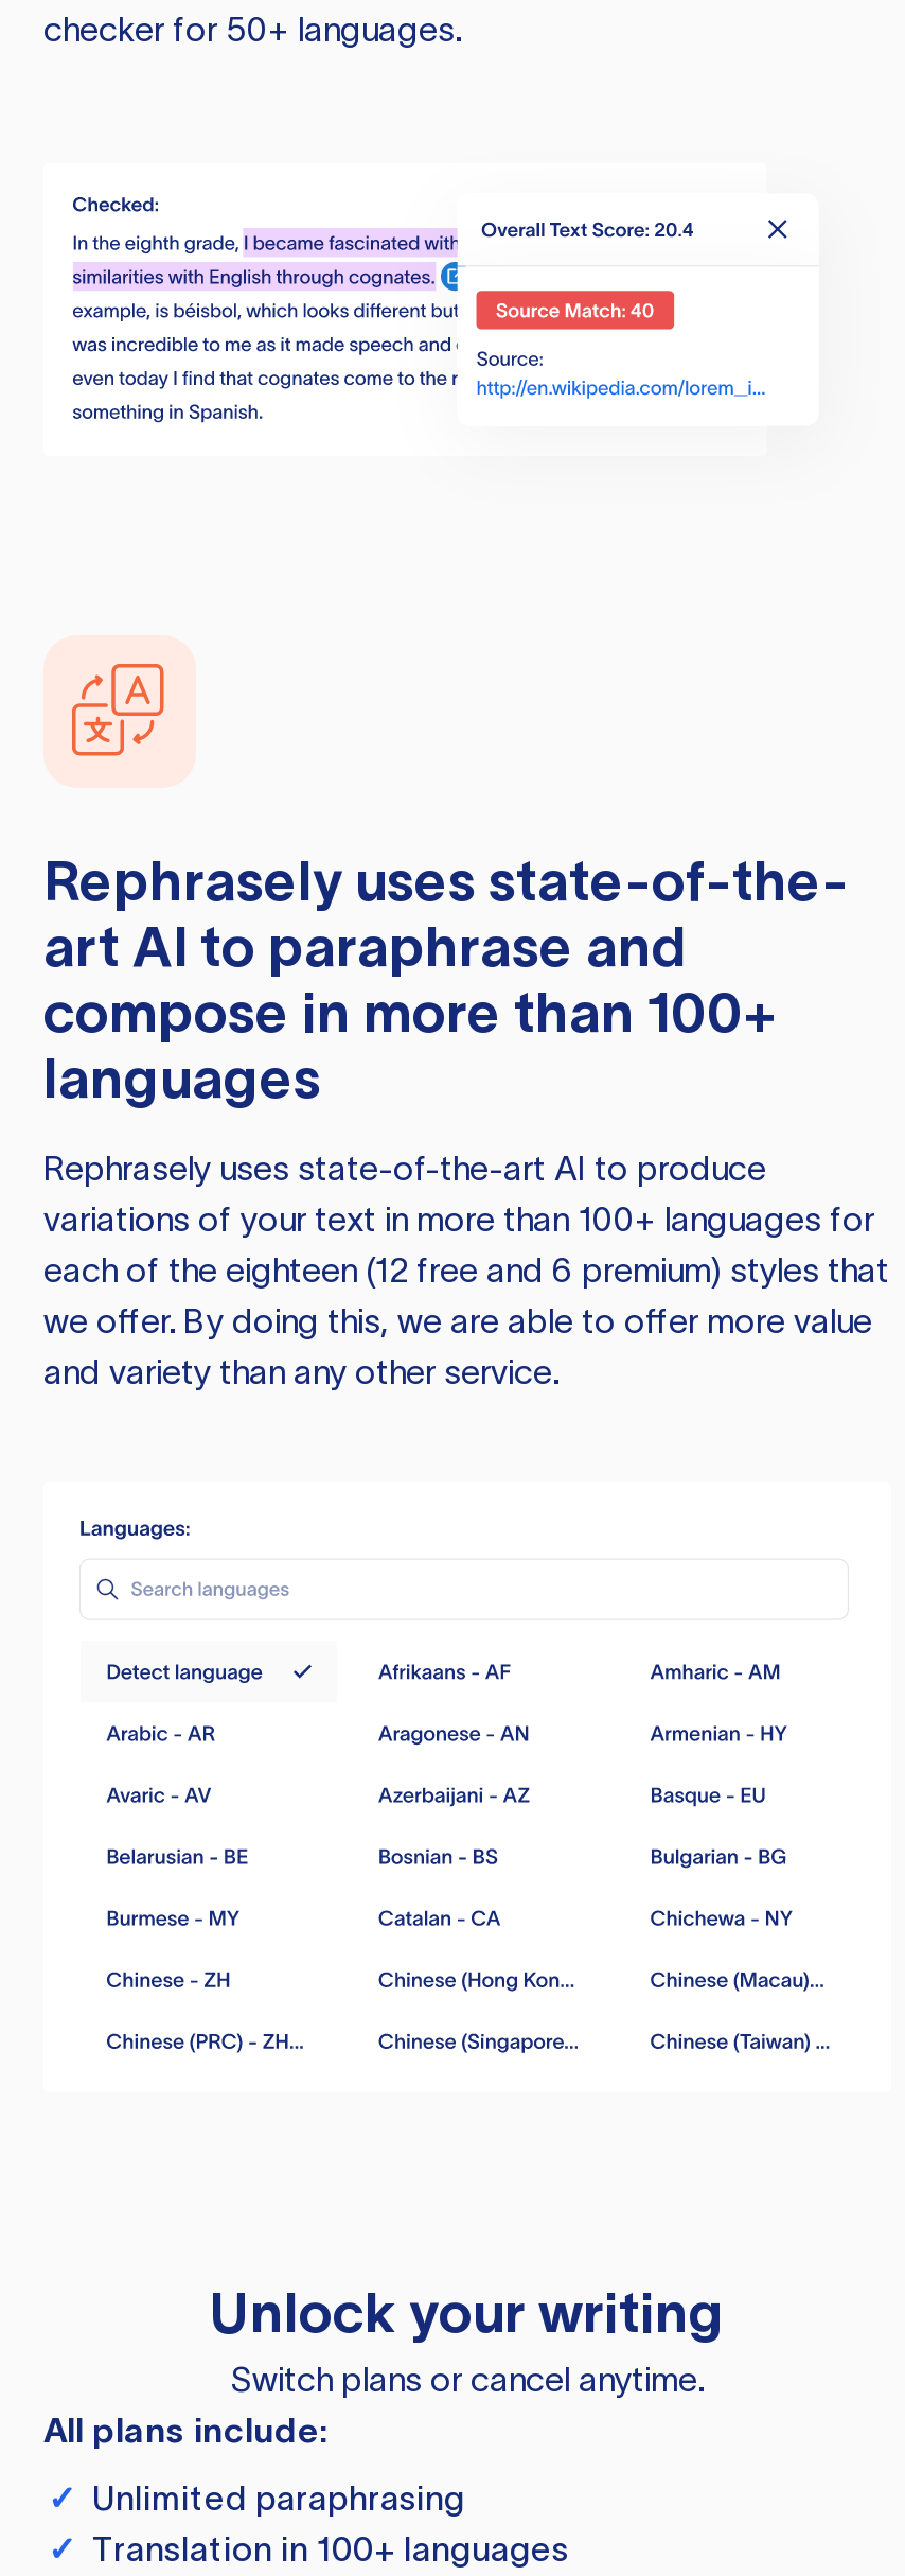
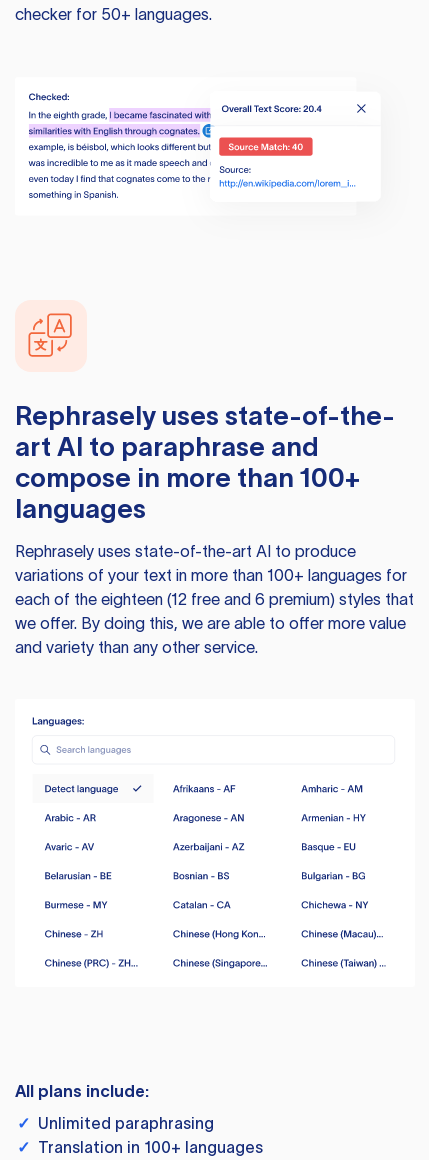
[210,2281,725,2398] Unlock your writing | Switch plans or cancel anytime. -> none

